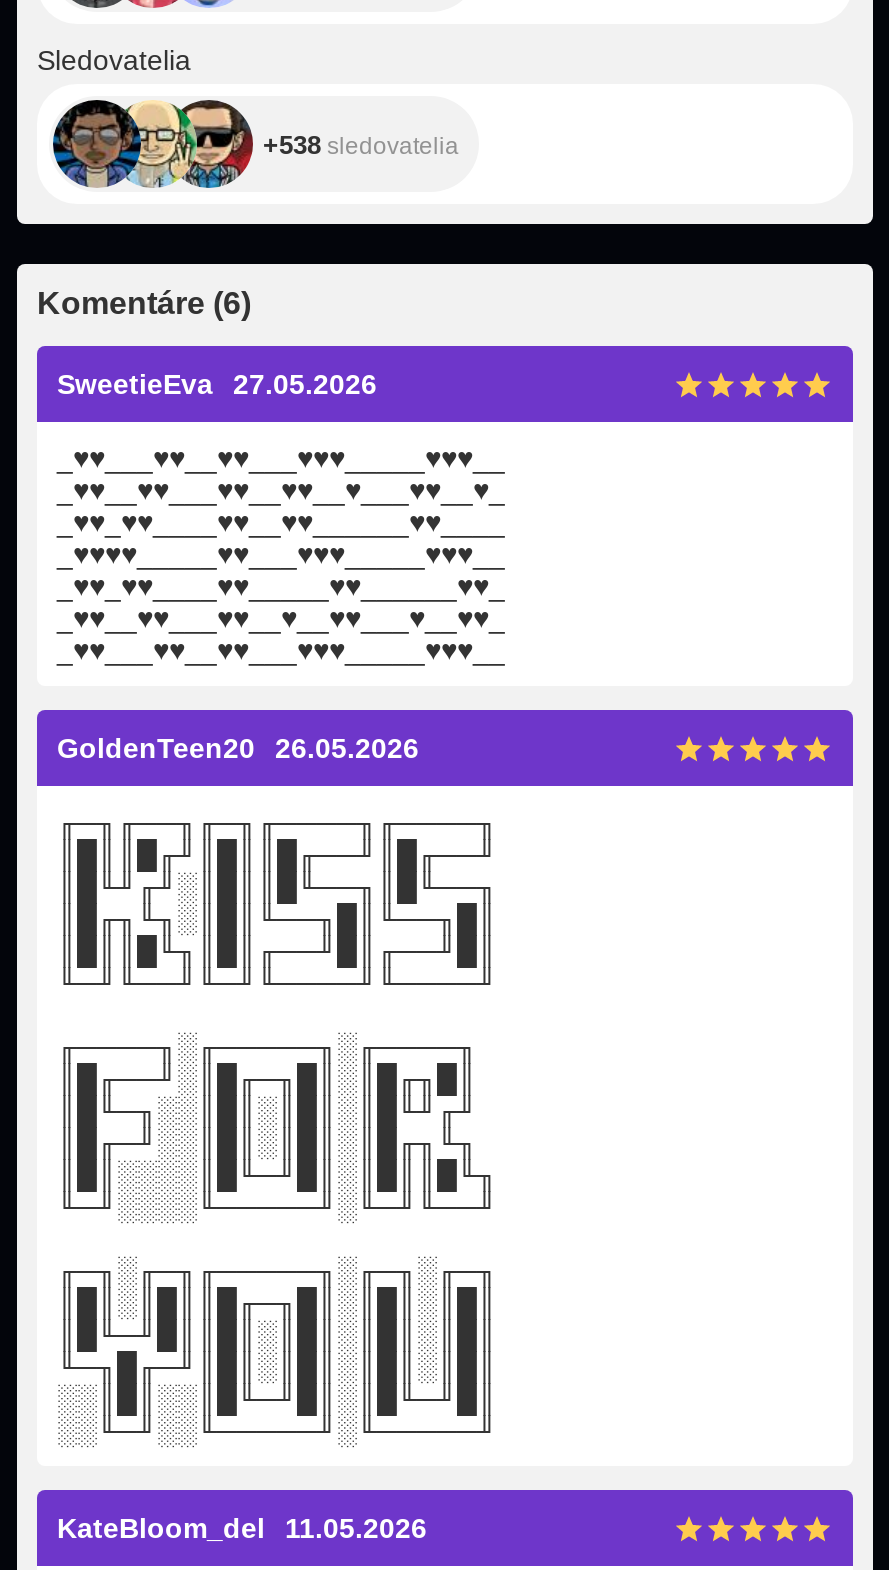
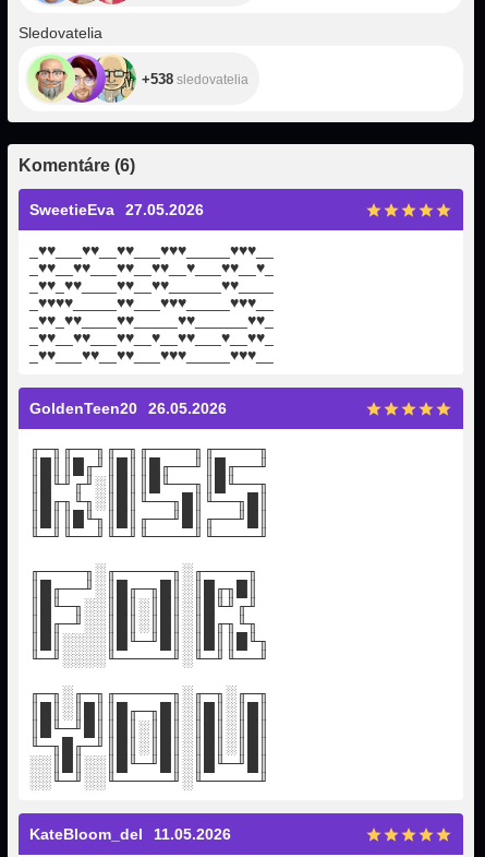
[51,98,255,188] [image] -> [27,55,137,103] [image]

